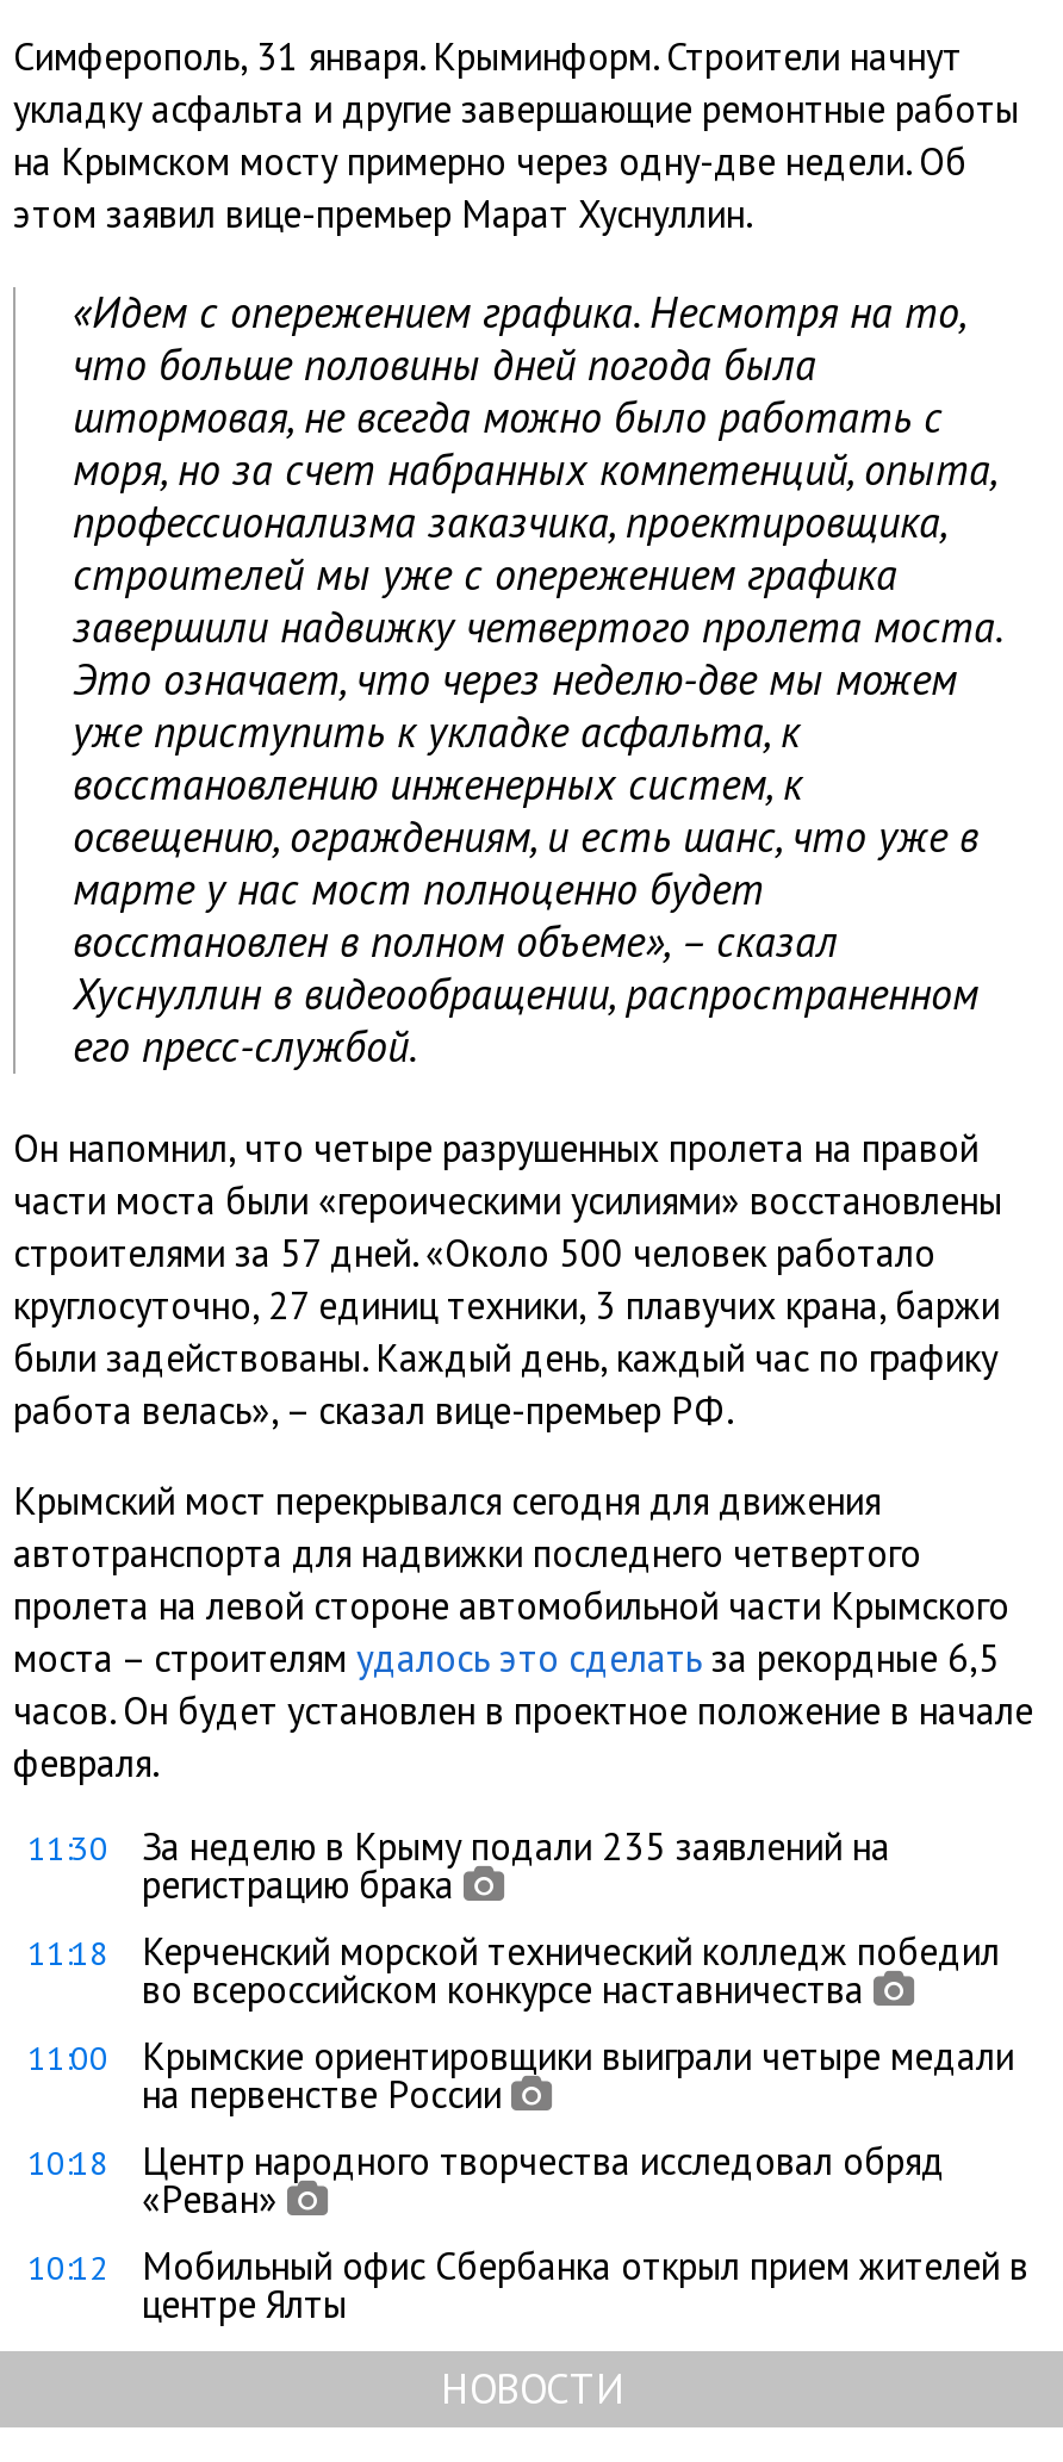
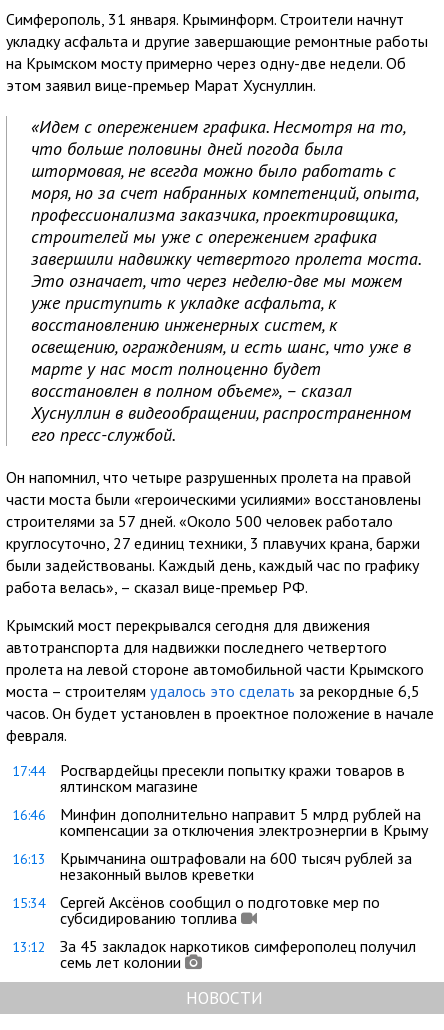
[27,1822,890,1908] 11:30 | За неделю в Крыму подали 235 заявлений на | регистрацию брака -> [12,760,405,796] 17:44 | Росгвардейцы пресекли попытку кражи товаров в | ялтинском магазине
[27,1927,1000,2013] 11:18 | Керченский морской технический колледж победил | во всероссийском конкурсе наставничества -> [12,804,428,840] 16:46 | Минфин дополнительно направит 5 млрд рублей на | компенсации за отключения электроэнергии в Крыму
[27,2032,1014,2117] 11:00 | Крымские ориентировщики выиграли четыре медали | на первенстве России -> [12,848,412,884] 16:13 | Крымчанина оштрафовали на 600 тысяч рублей за | незаконный вылов креветки
[27,2136,945,2222] 10:18 | Центр народного творчества исследовал обряд | «Реван» -> [12,892,380,928] 15:34 | Сергей Аксёнов сообщил о подготовке мер по | субсидированию топлива
[27,2241,1028,2327] 10:12 | Мобильный офис Сбербанка открыл прием жителей в | центре Ялты -> [12,936,416,972] 13:12 | За 45 закладок наркотиков симферополец получил | семь лет колонии

